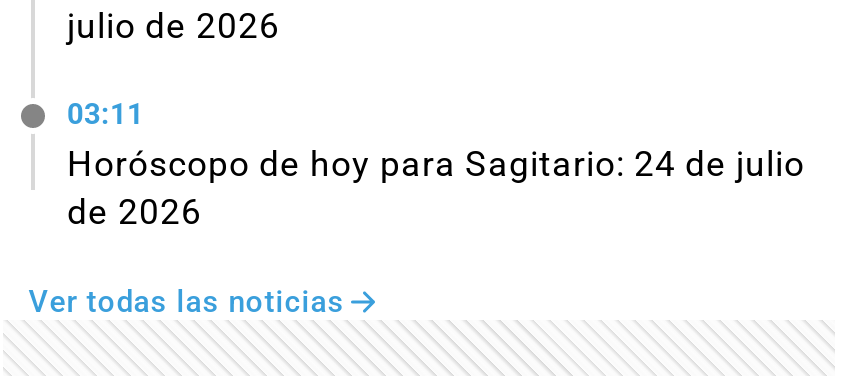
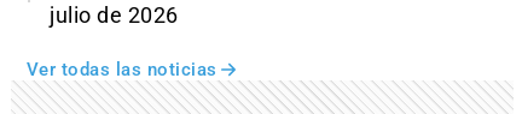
[67,97,805,231] 03:11 | Horóscopo de hoy para Sagitario: 24 de julio | de 2026 -> none

